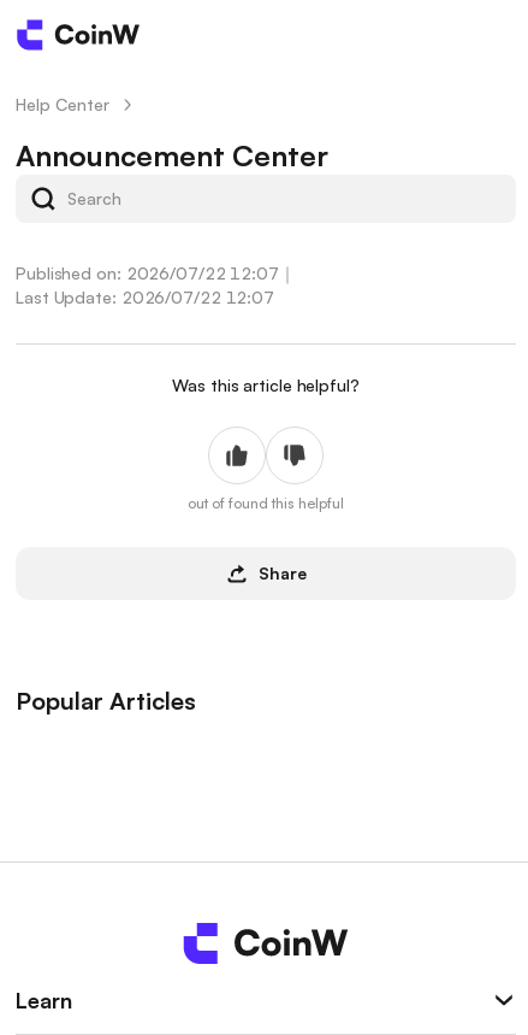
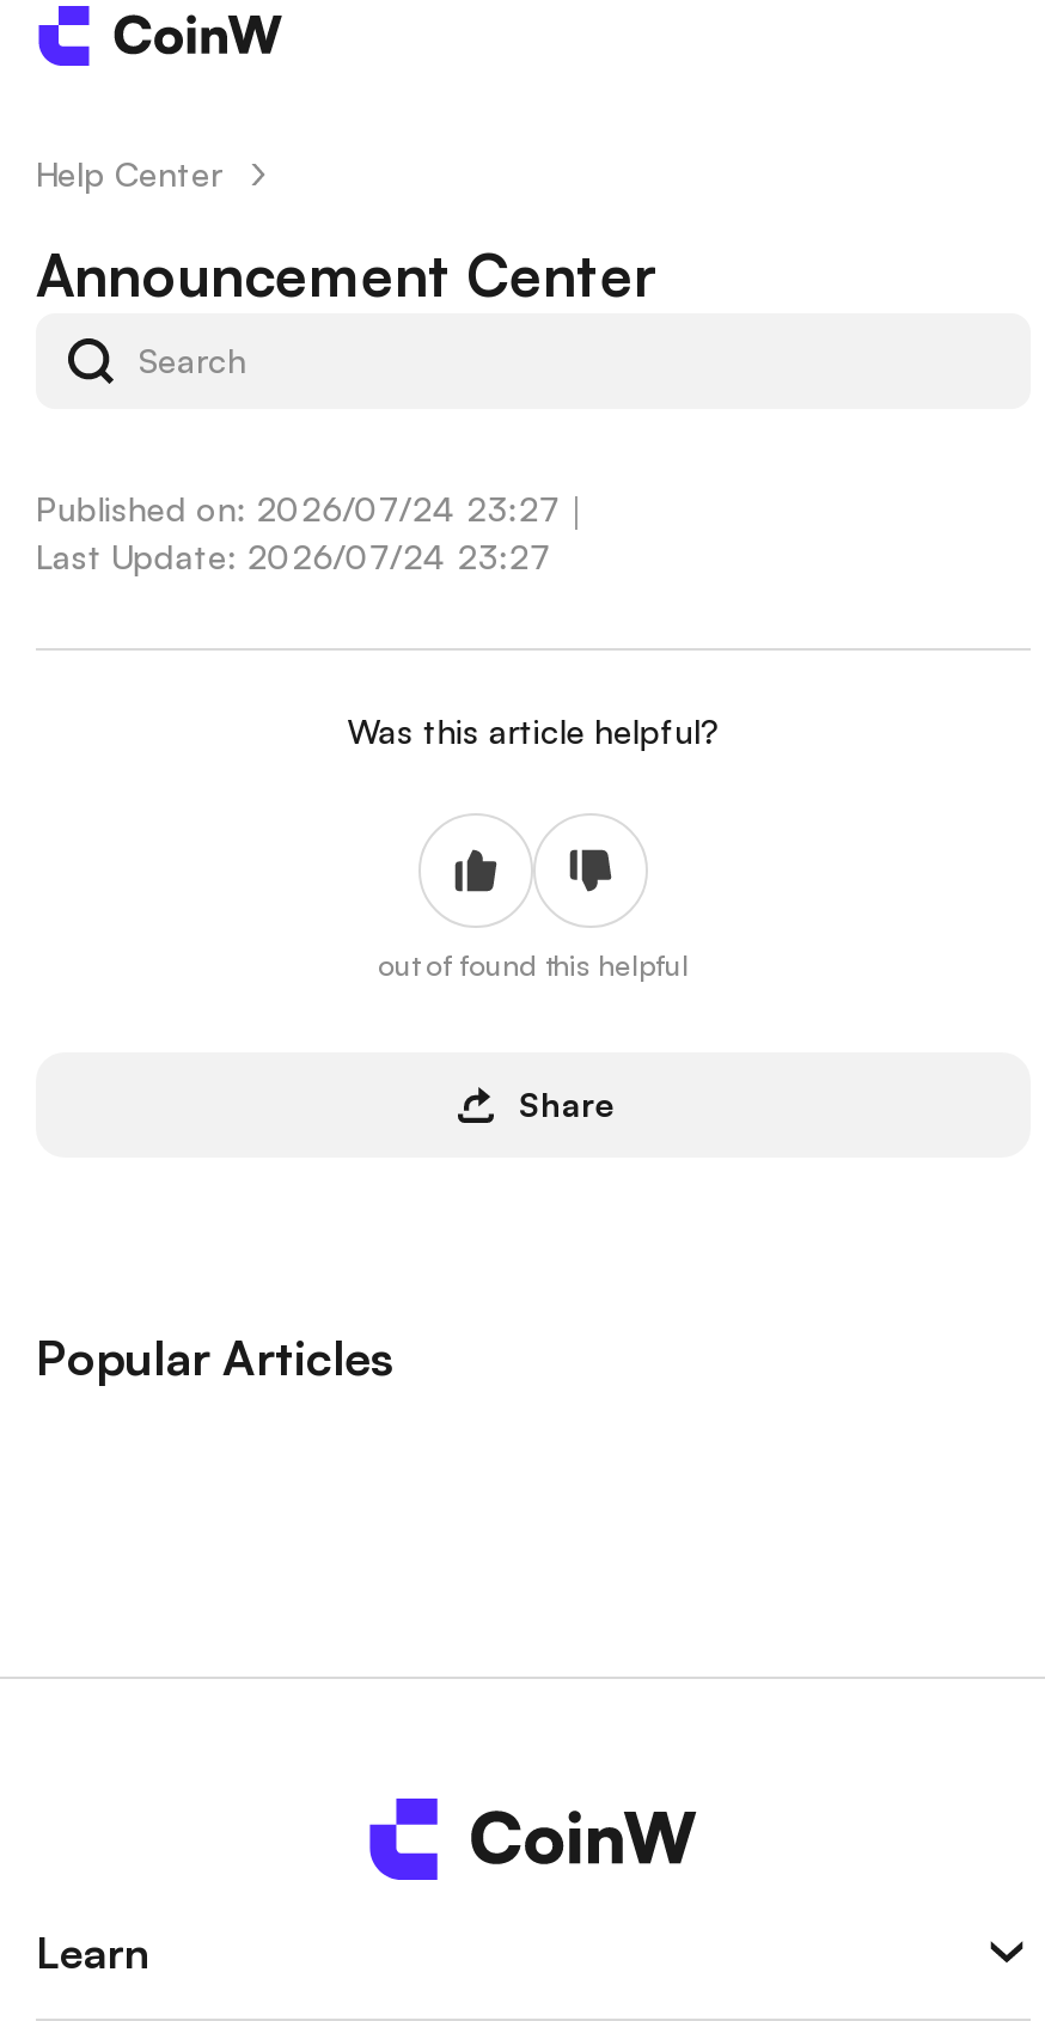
[16,263,296,283] Published on: 2026/07/22 12:07｜ -> [36,488,593,529] Published on: 2026/07/24 23:27｜
[16,287,274,307] Last Update: 2026/07/22 12:07 -> [36,536,550,576] Last Update: 2026/07/24 23:27

